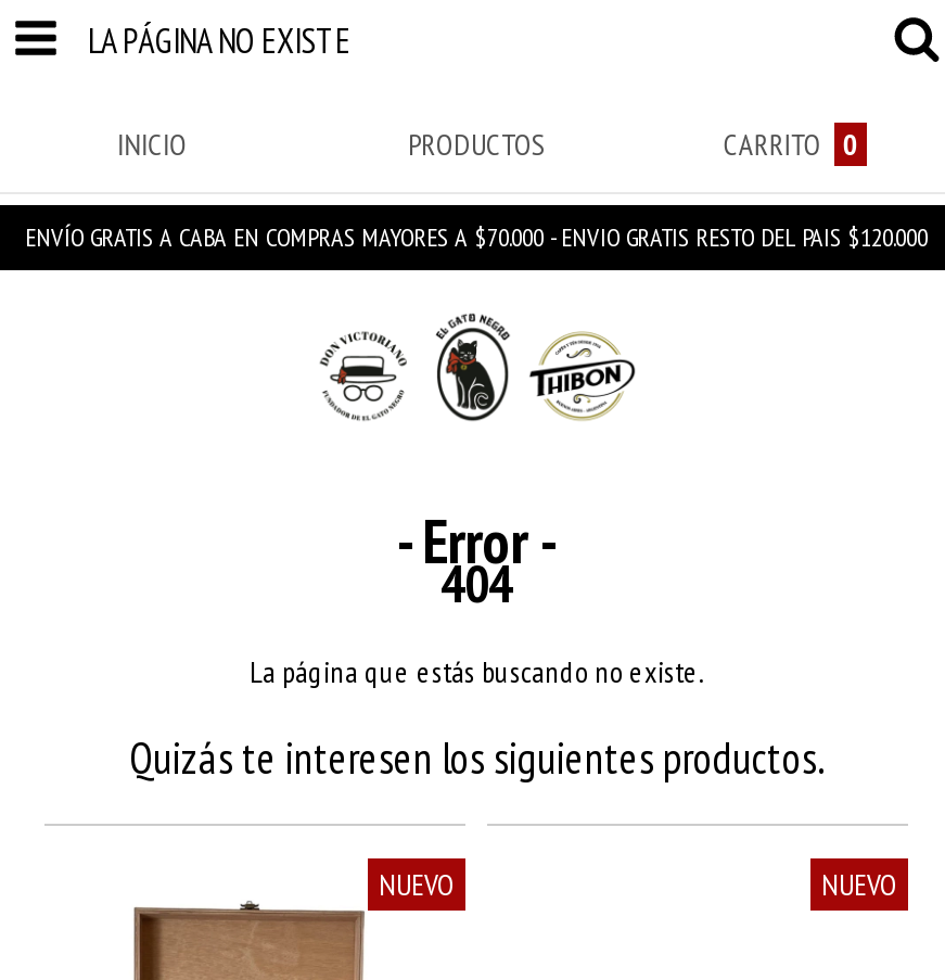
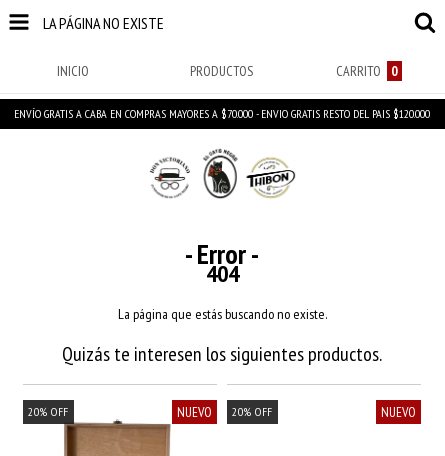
none -> [28,404,68,419] 20% OFF
none -> [232,404,272,419] 20% OFF

